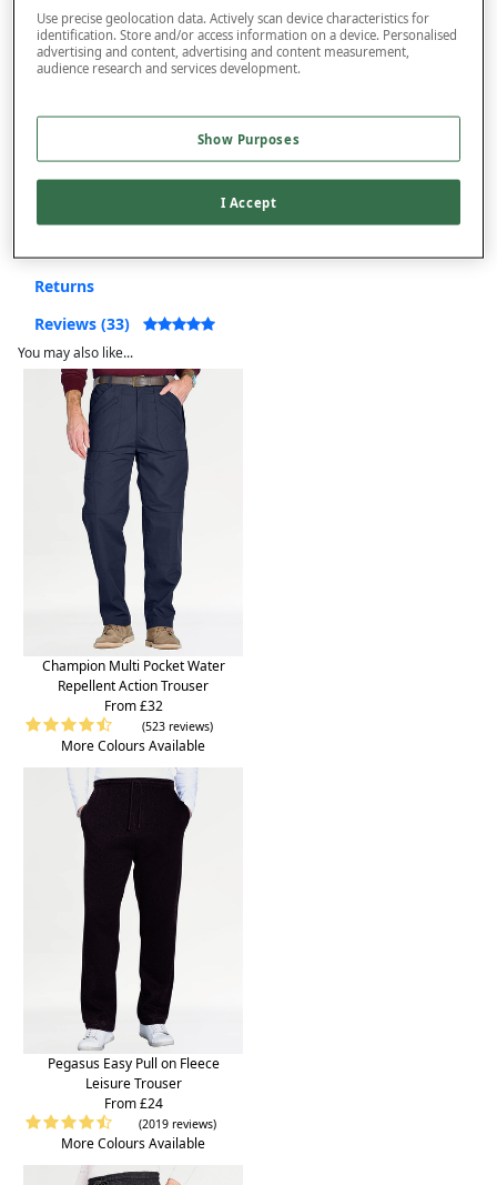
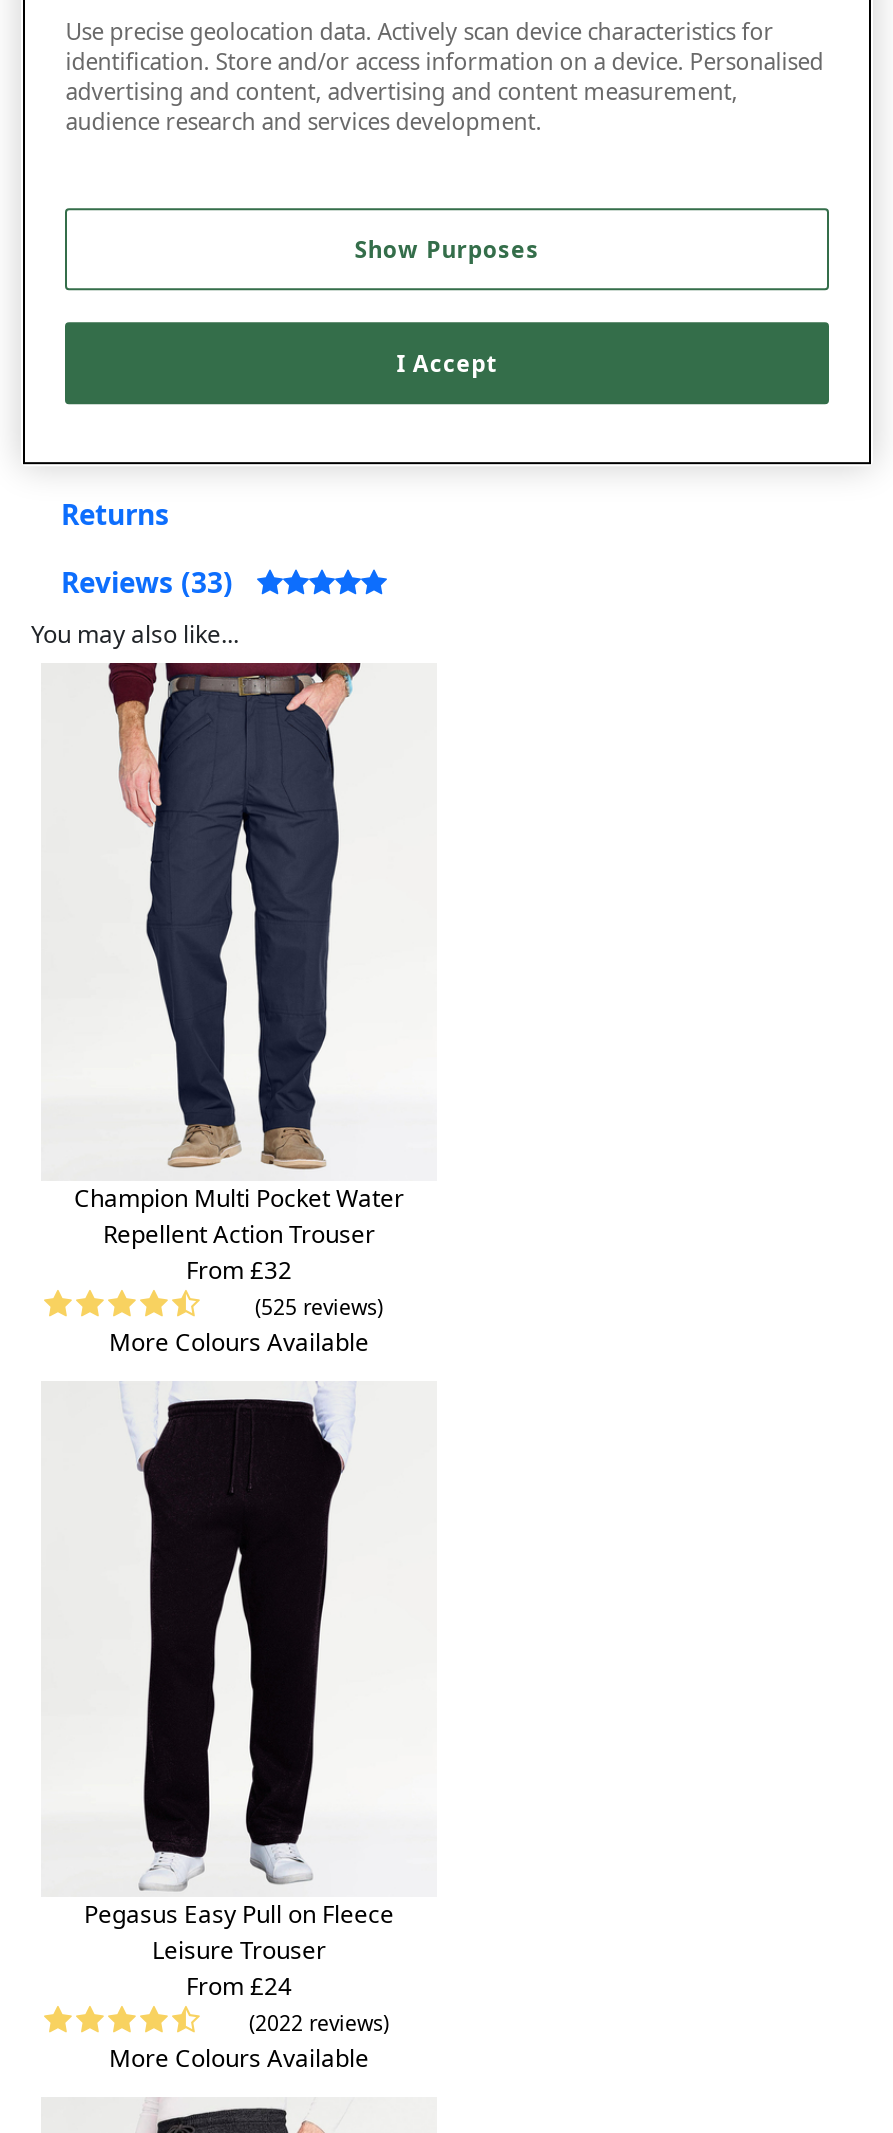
[142,718,213,734] (523 reviews) -> [255,1292,383,1320] (525 reviews)
[139,1116,216,1131] (2019 reviews) -> [249,2008,389,2036] (2022 reviews)

